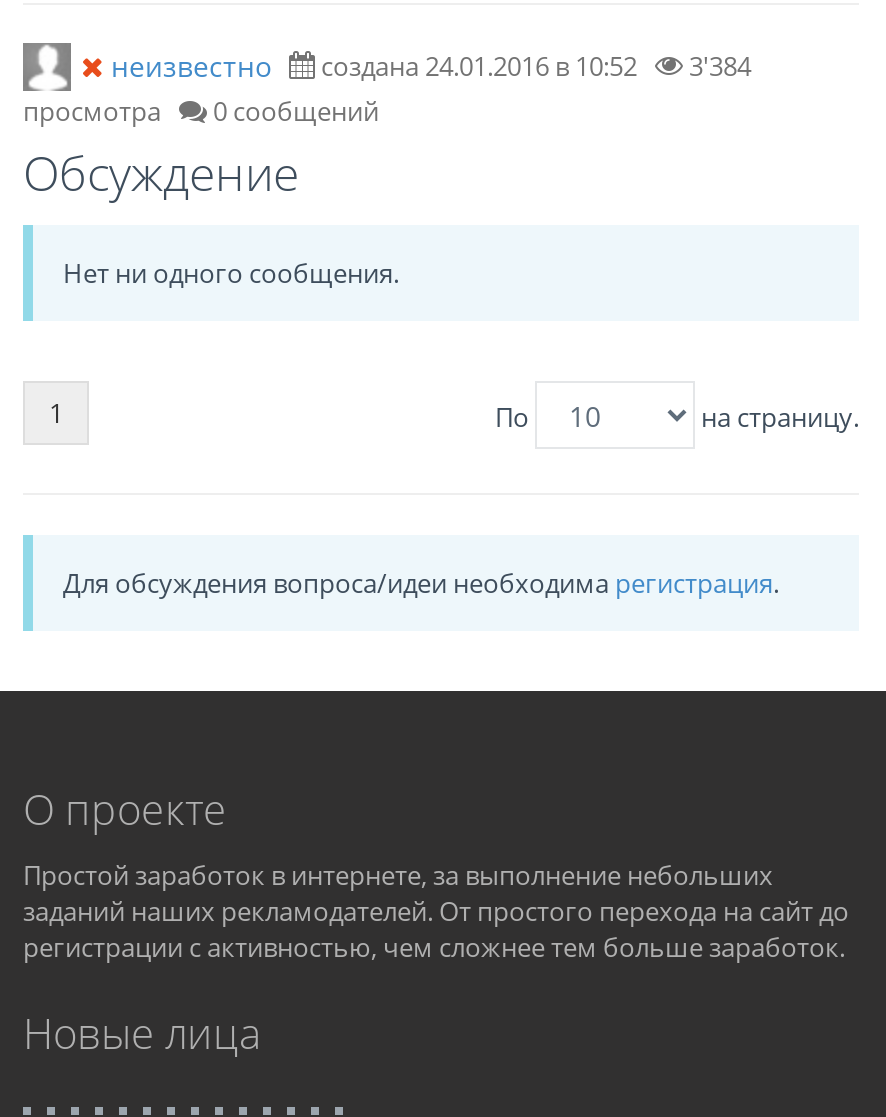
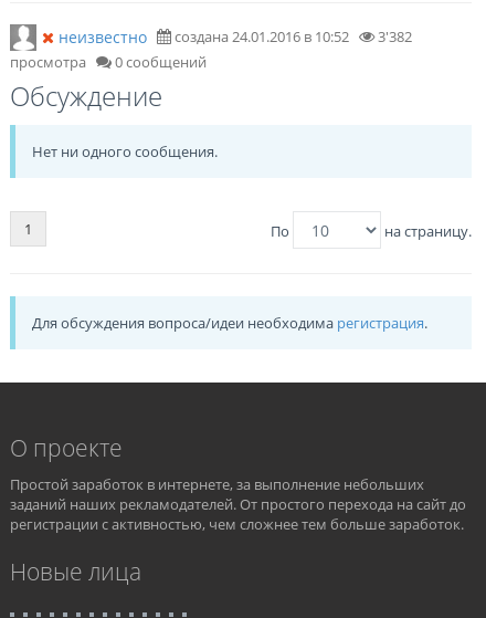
[111,48,751,86] неизвестно создана 24.01.2016 в 10:52 3'384 -> [59,27,412,48] неизвестно создана 24.01.2016 в 10:52 3'382

